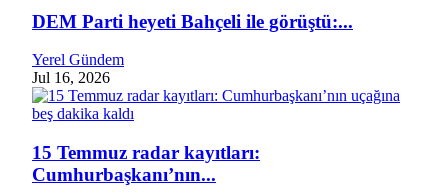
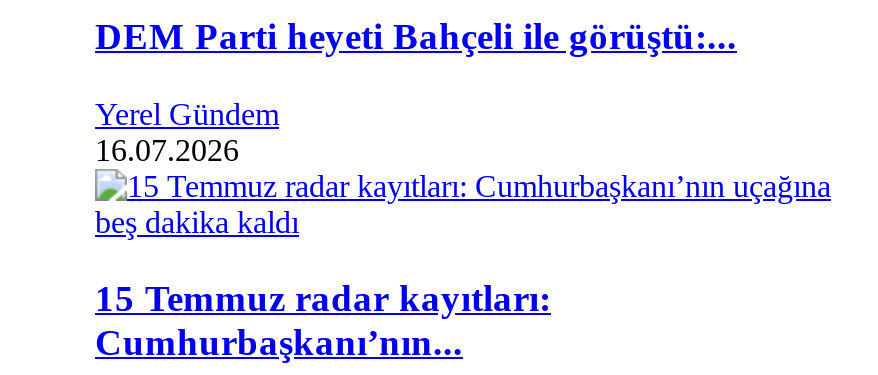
[32,69,110,86] Jul 16, 2026 -> [95,133,239,167] 16.07.2026

